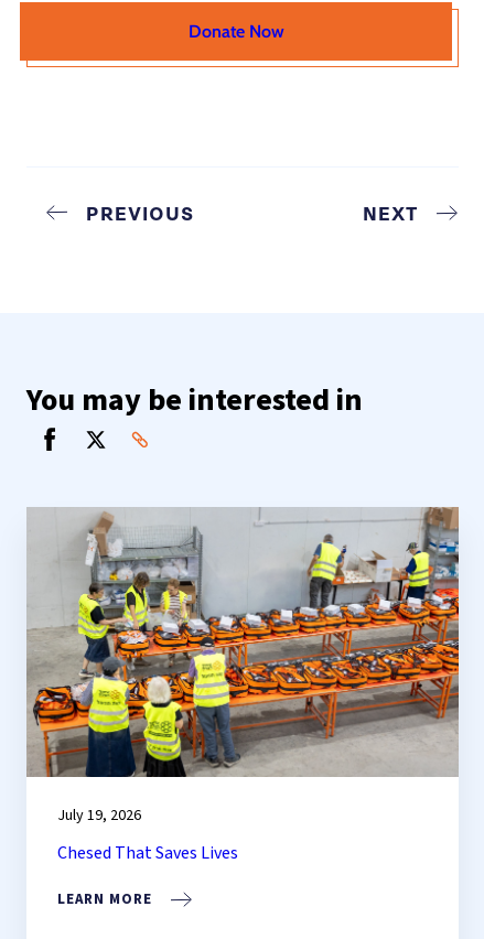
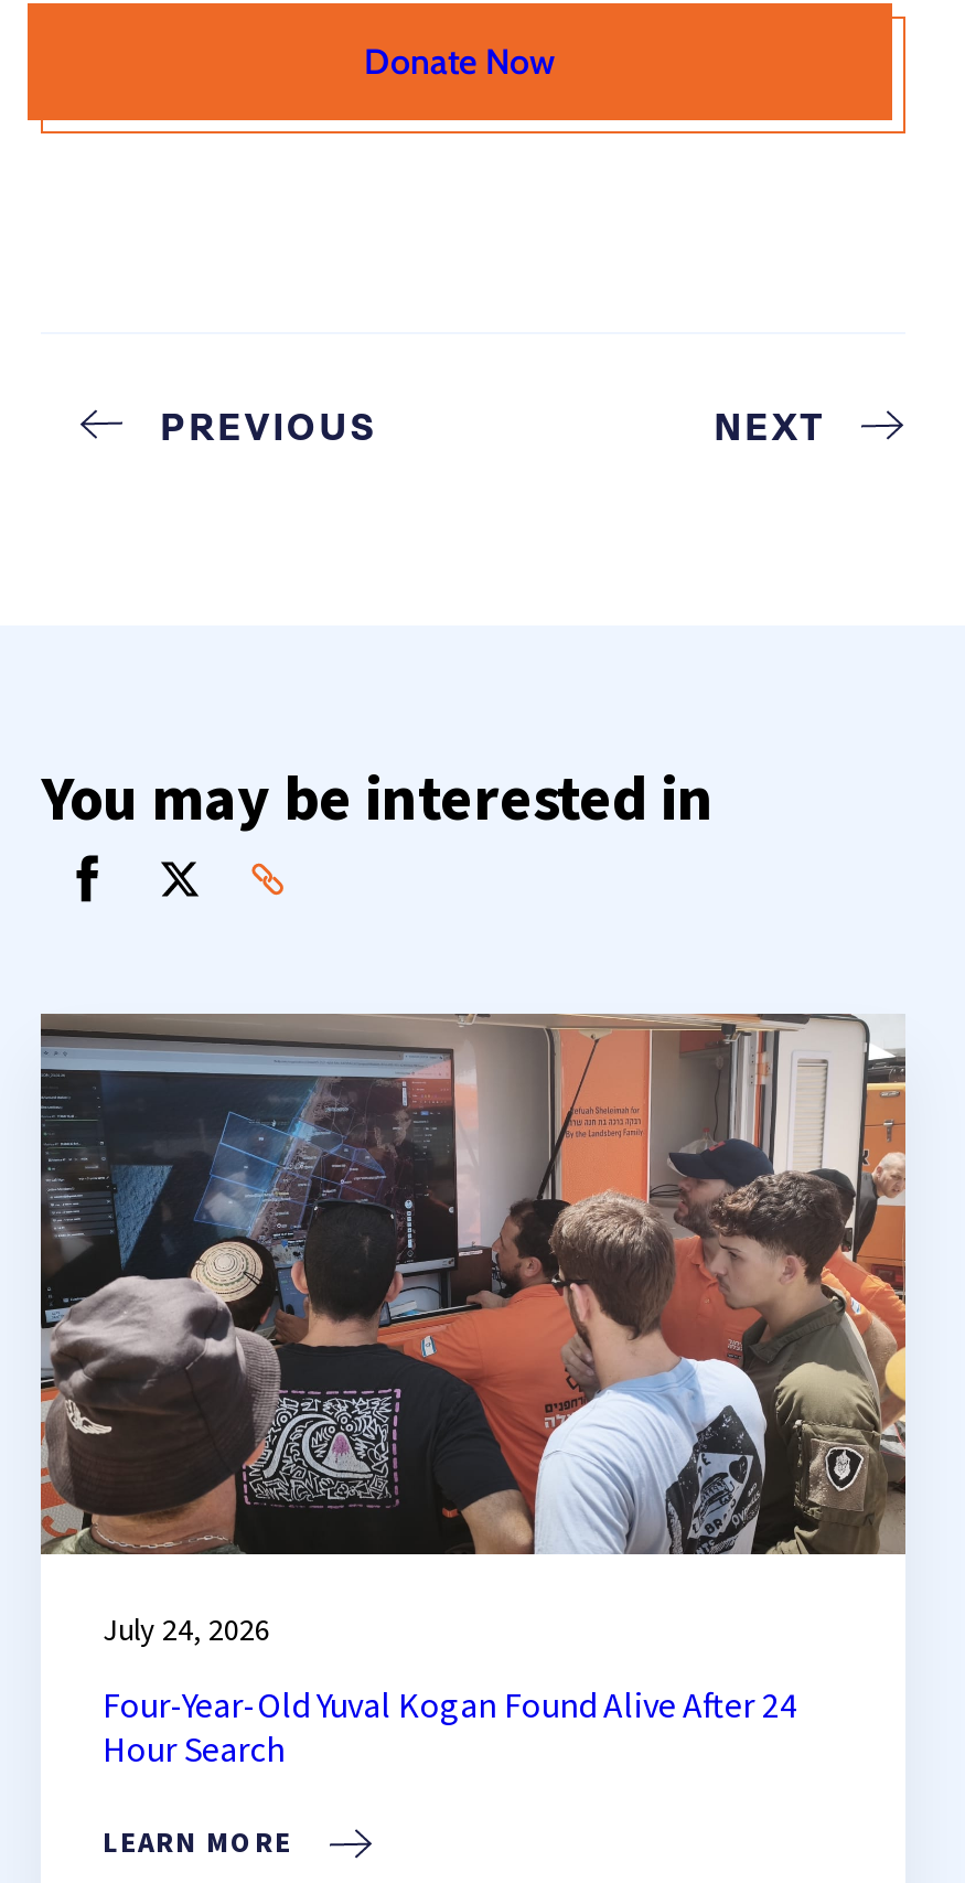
[26,507,460,826] [image] | July 19, 2026 -> [39,1014,905,1653] [image] | July 24, 2026
[57,841,238,865] Chesed That Saves Lives -> [103,1682,797,1774] Four-Year-Old Yuval Kogan Found Alive After 24 | Hour Search

